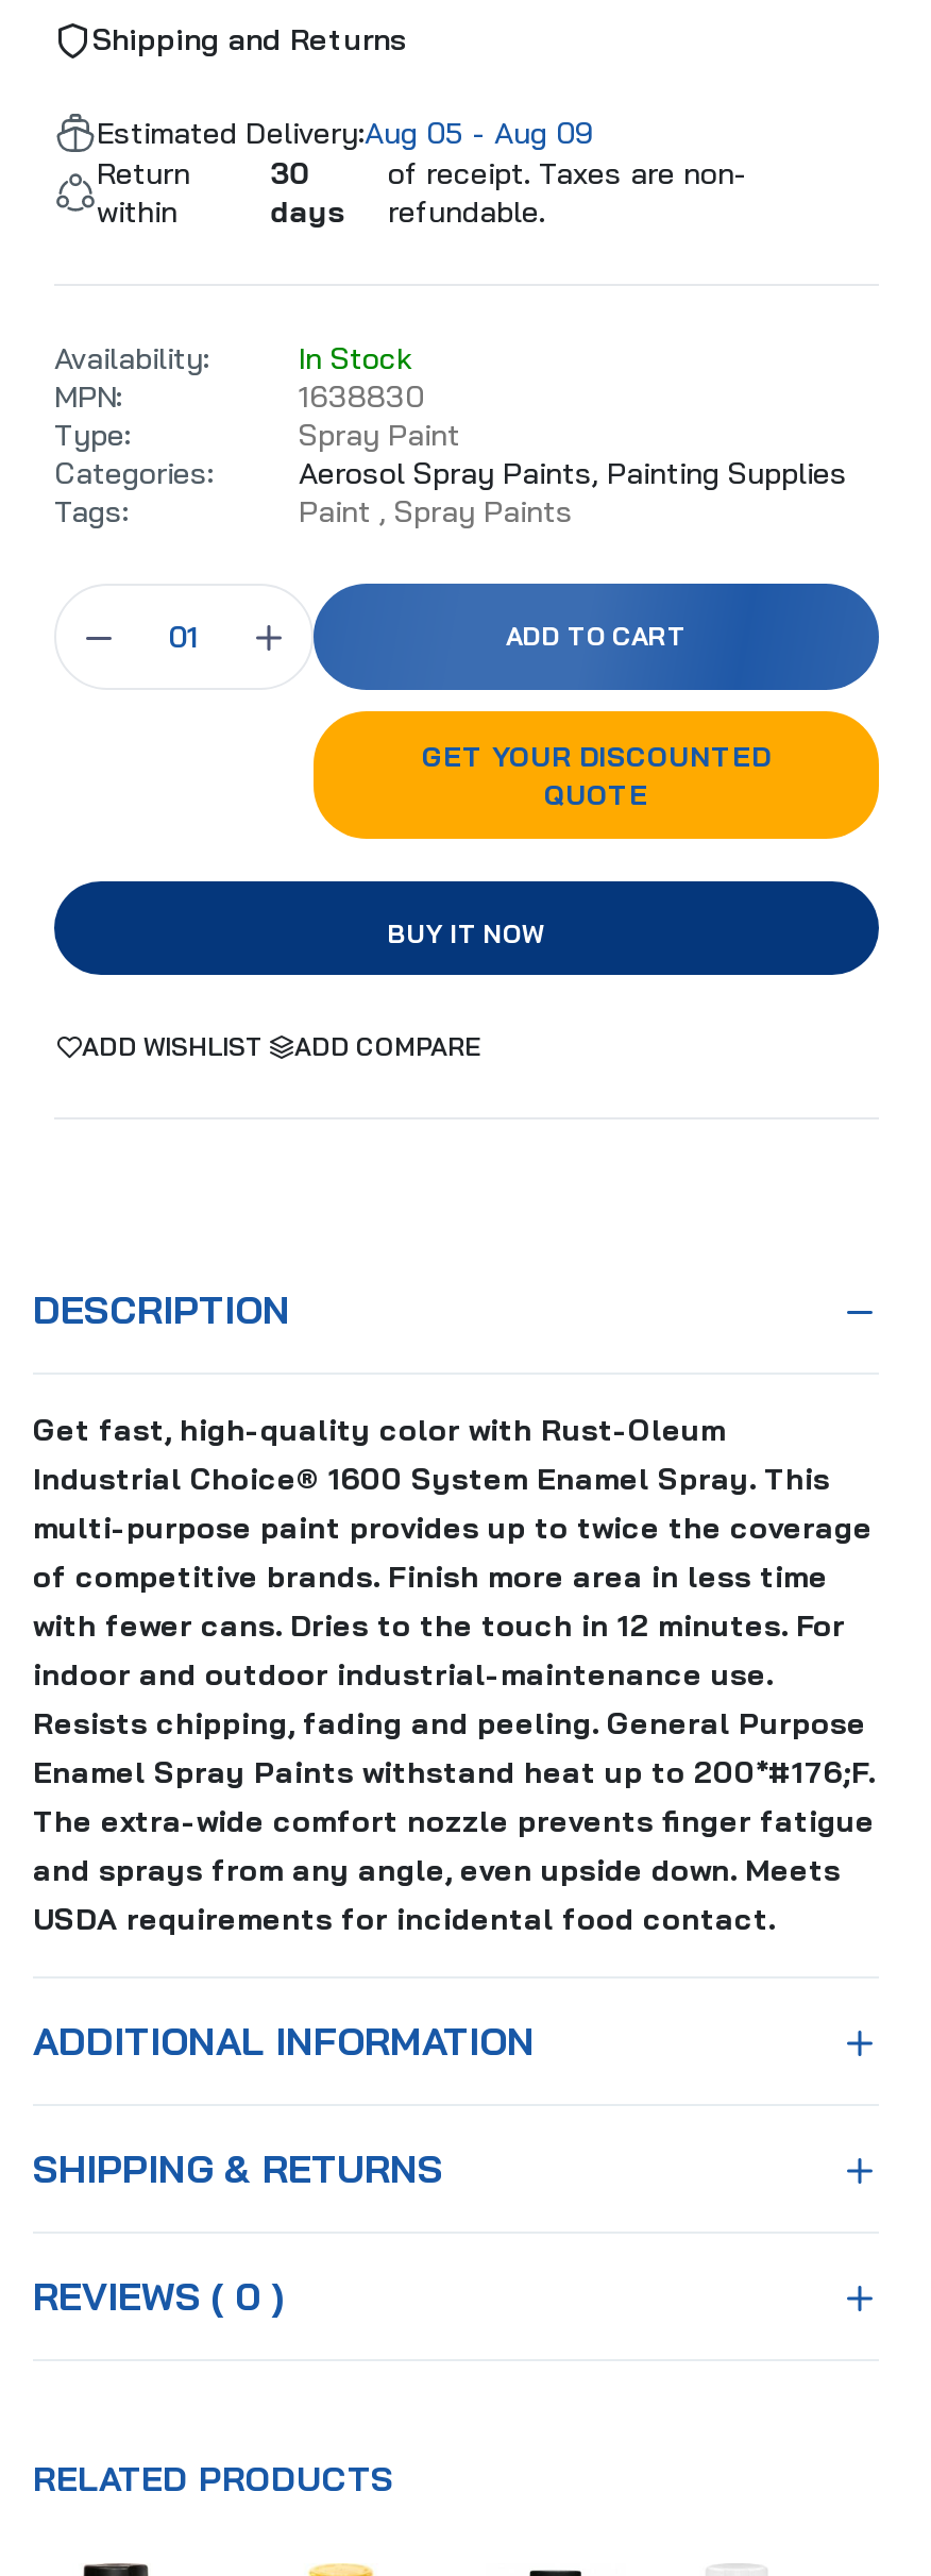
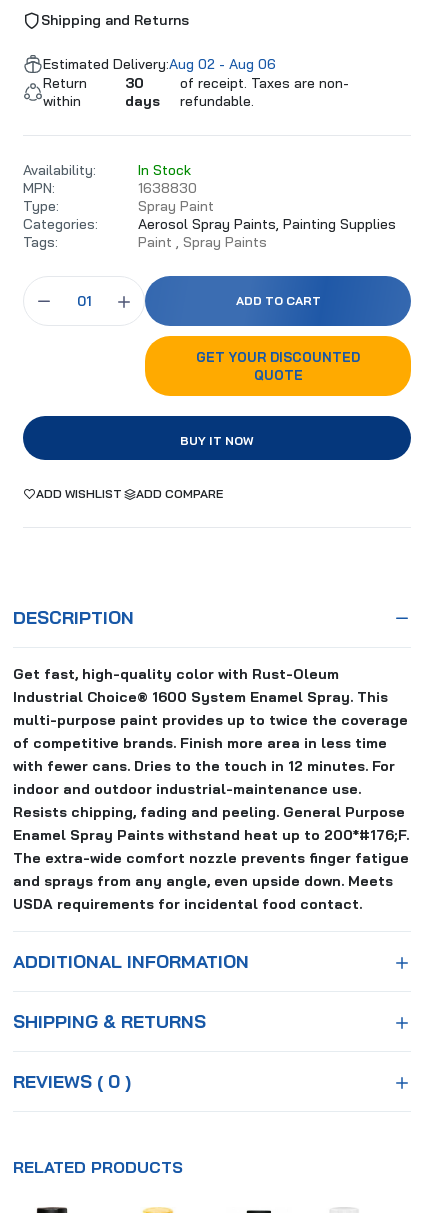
[97,114,594,152] Estimated Delivery:Aug 05 - Aug 09 -> [43,55,276,73] Estimated Delivery:Aug 02 - Aug 06

